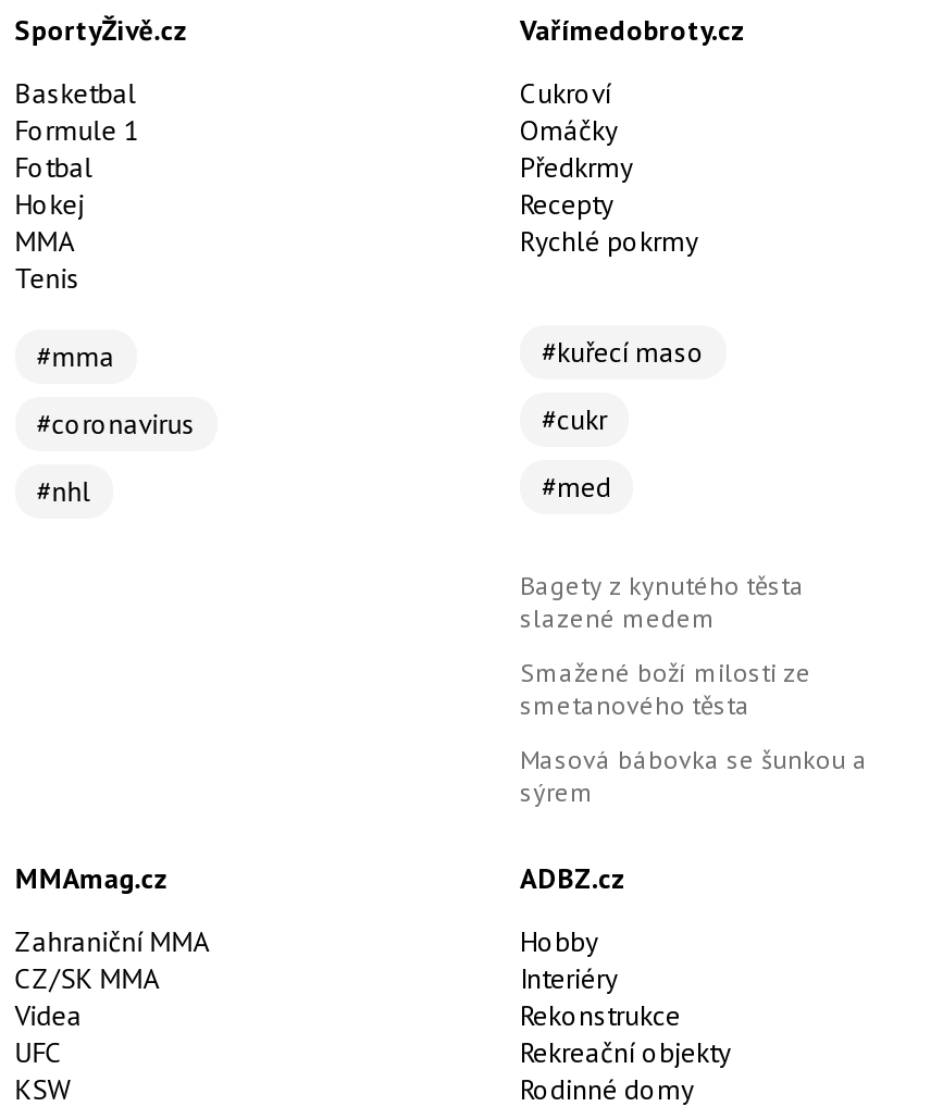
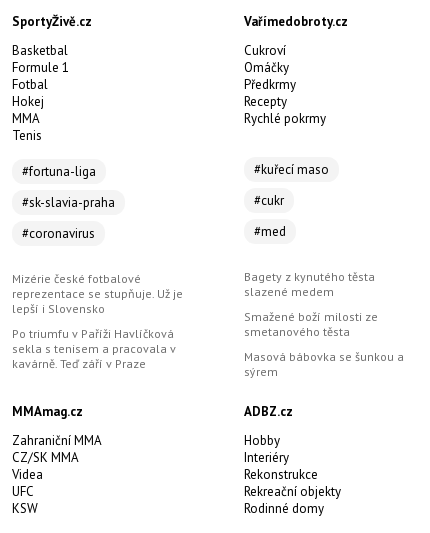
[37,339,115,376] #mma -> [22,163,115,211] #fortuna-liga | #sk-slavia-praha
moved [37,406,195,443] -> [22,225,95,242]: #coronavirus
[37,473,91,510] #nhl -> [12,271,183,371] Mizérie české fotbalové | reprezentace se stupňuje. Už je | lepší i Slovensko | Po triumfu v Paříži Havlíčková | sekla s tenisem a pracovala v | kavárně. Teď září v Praze

